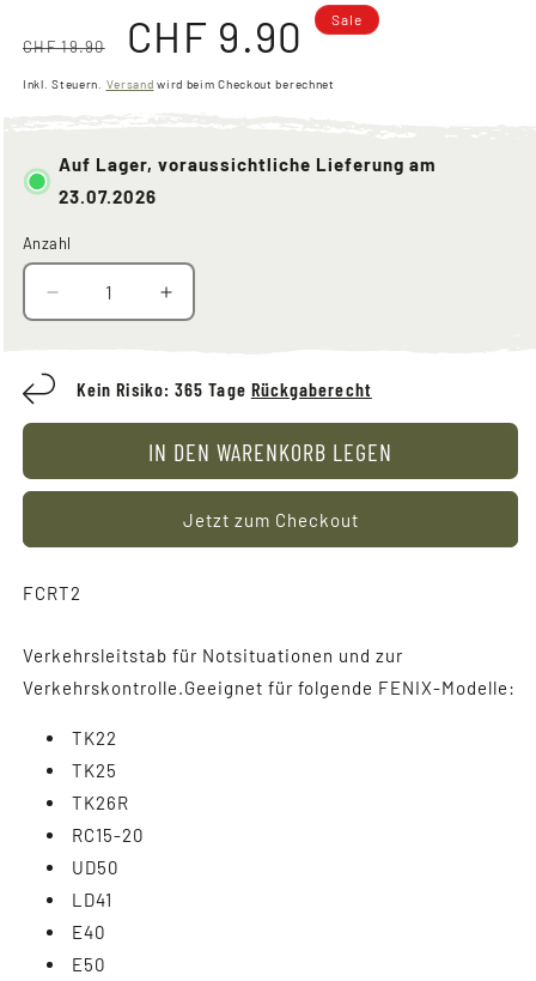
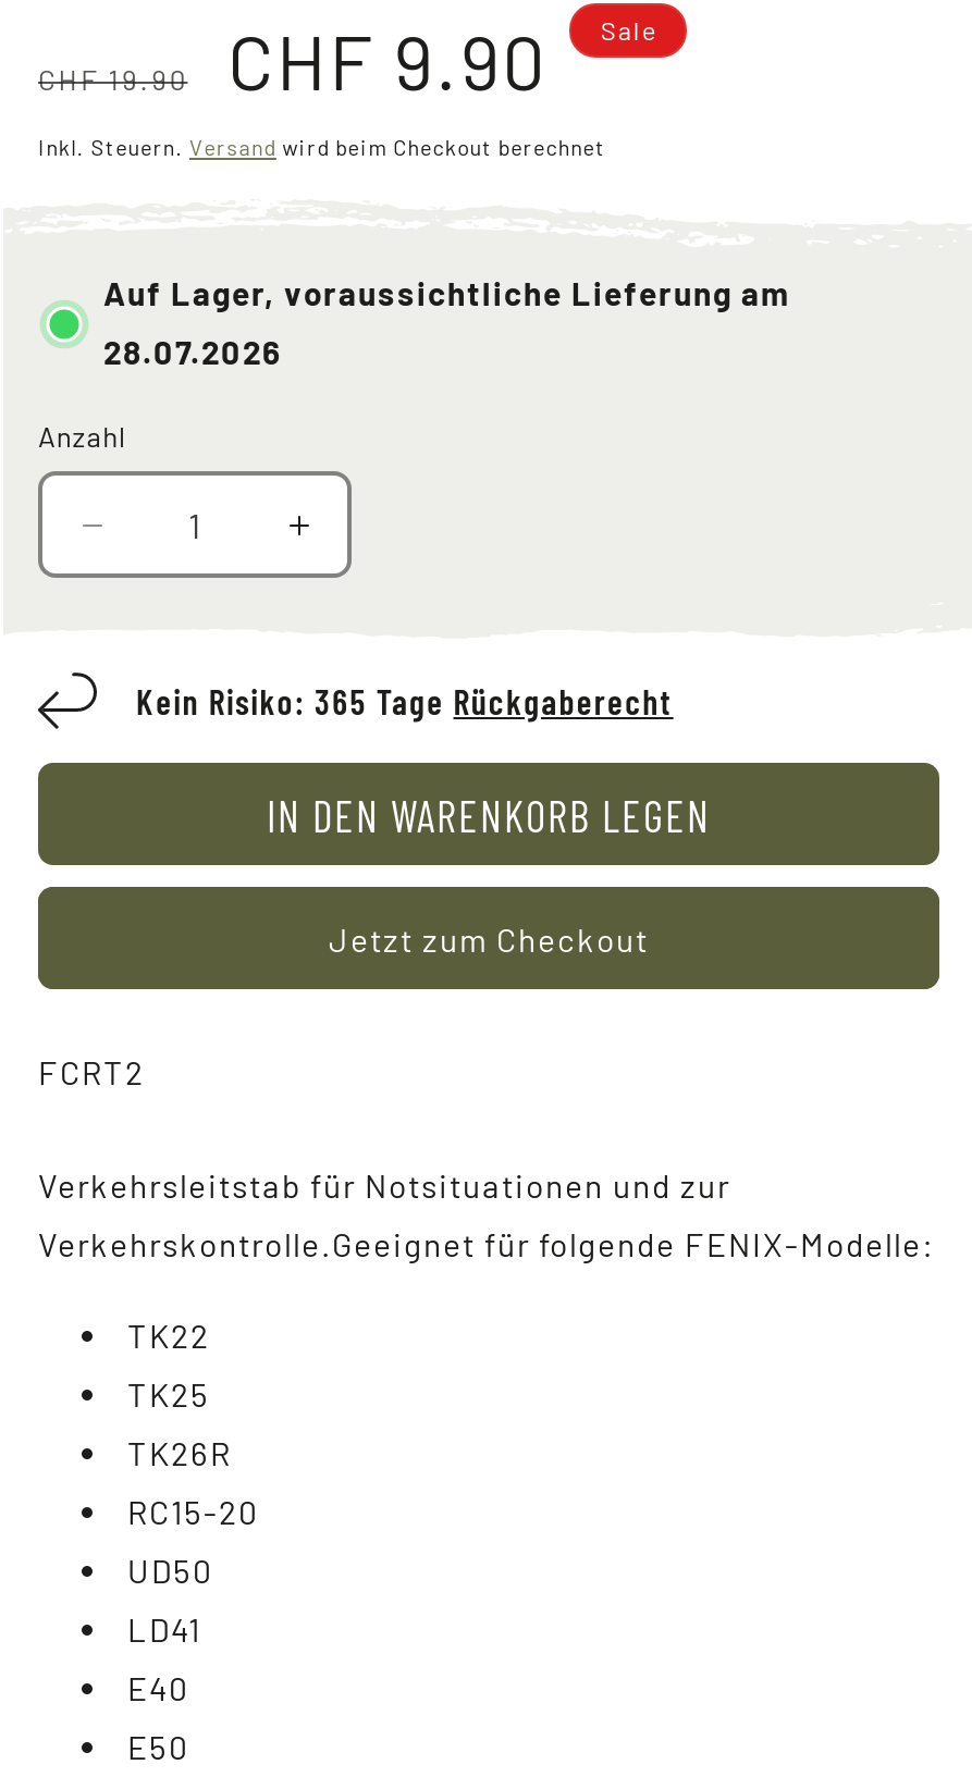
[59,186,157,207] 23.07.2026 -> [103,332,282,371] 28.07.2026

